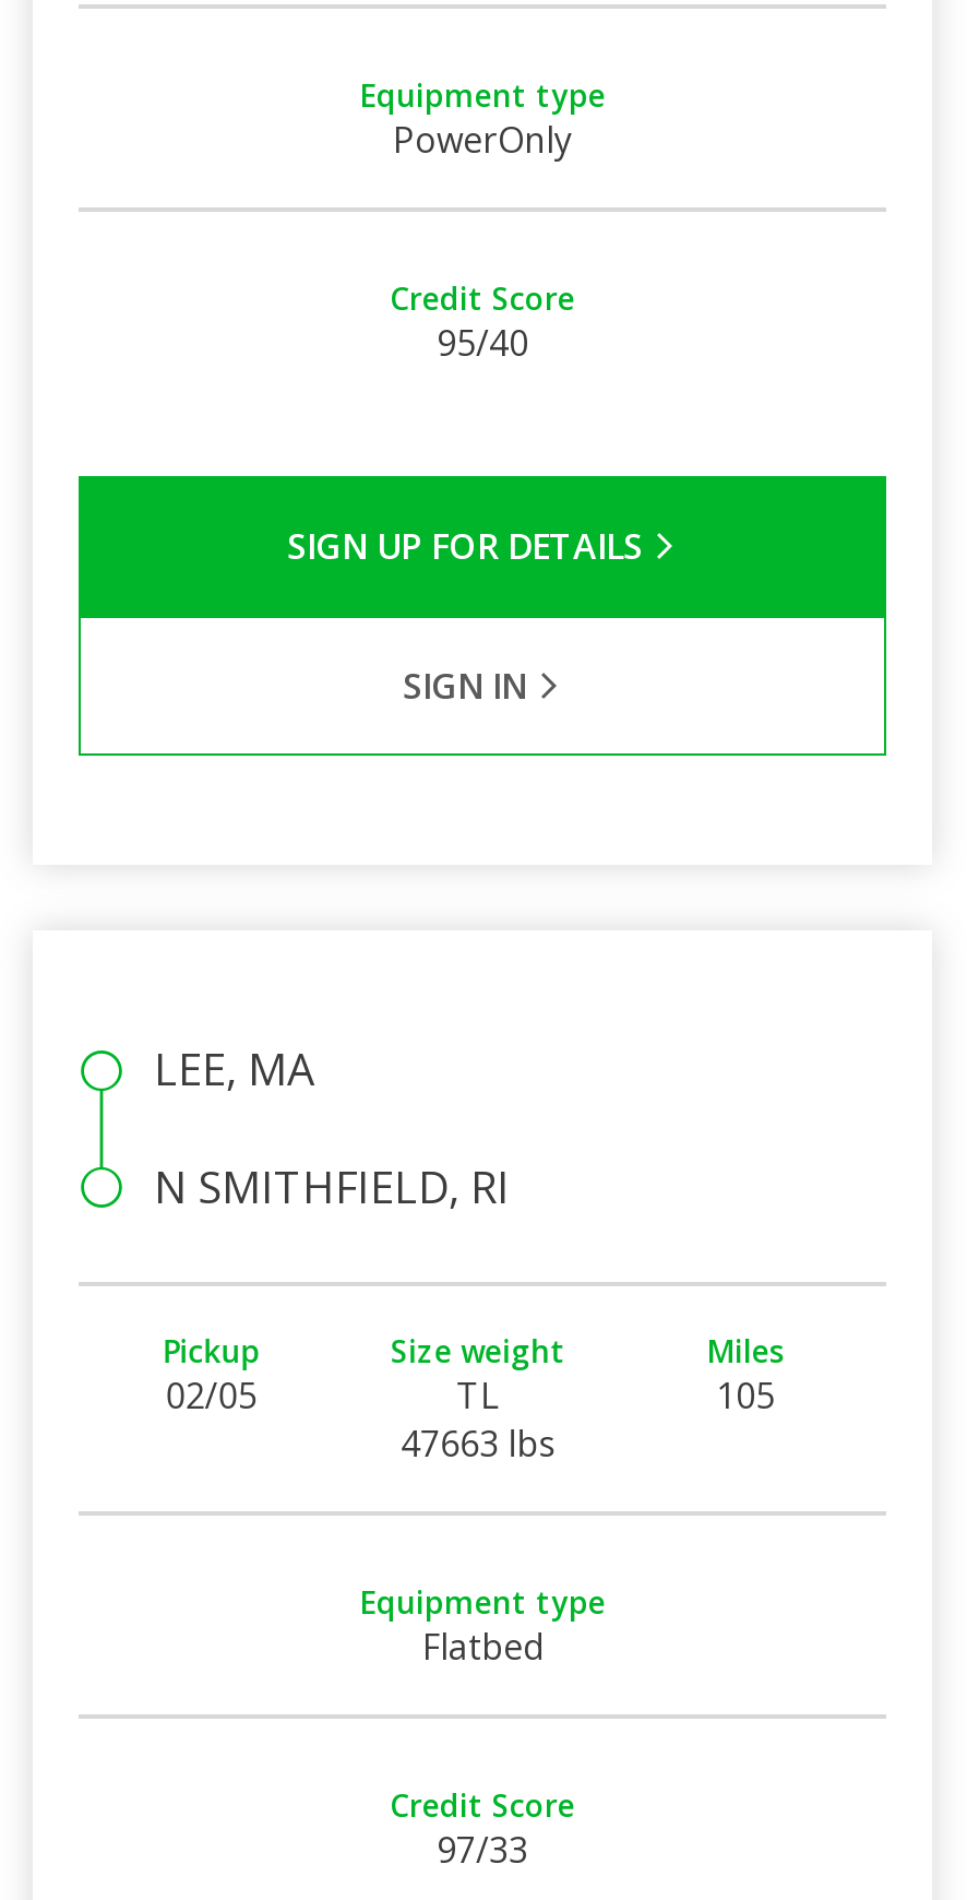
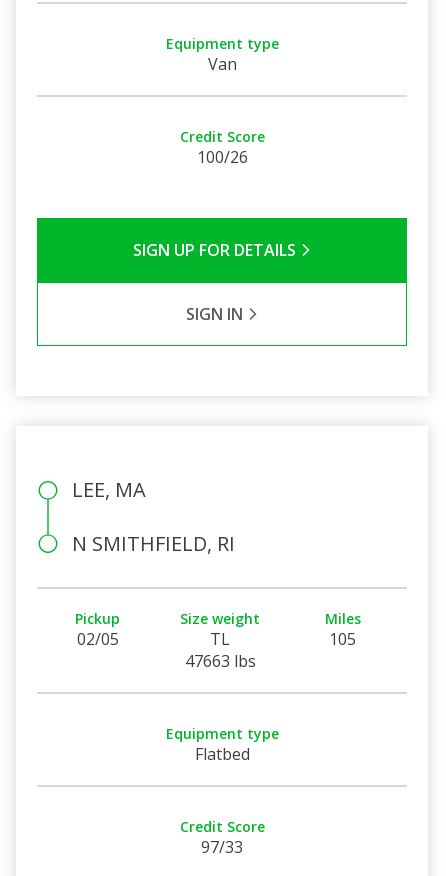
[393,116,572,164] PowerOnly -> [207,53,236,75] Van
[437,319,528,367] 95/40 -> [196,146,247,168] 100/26

